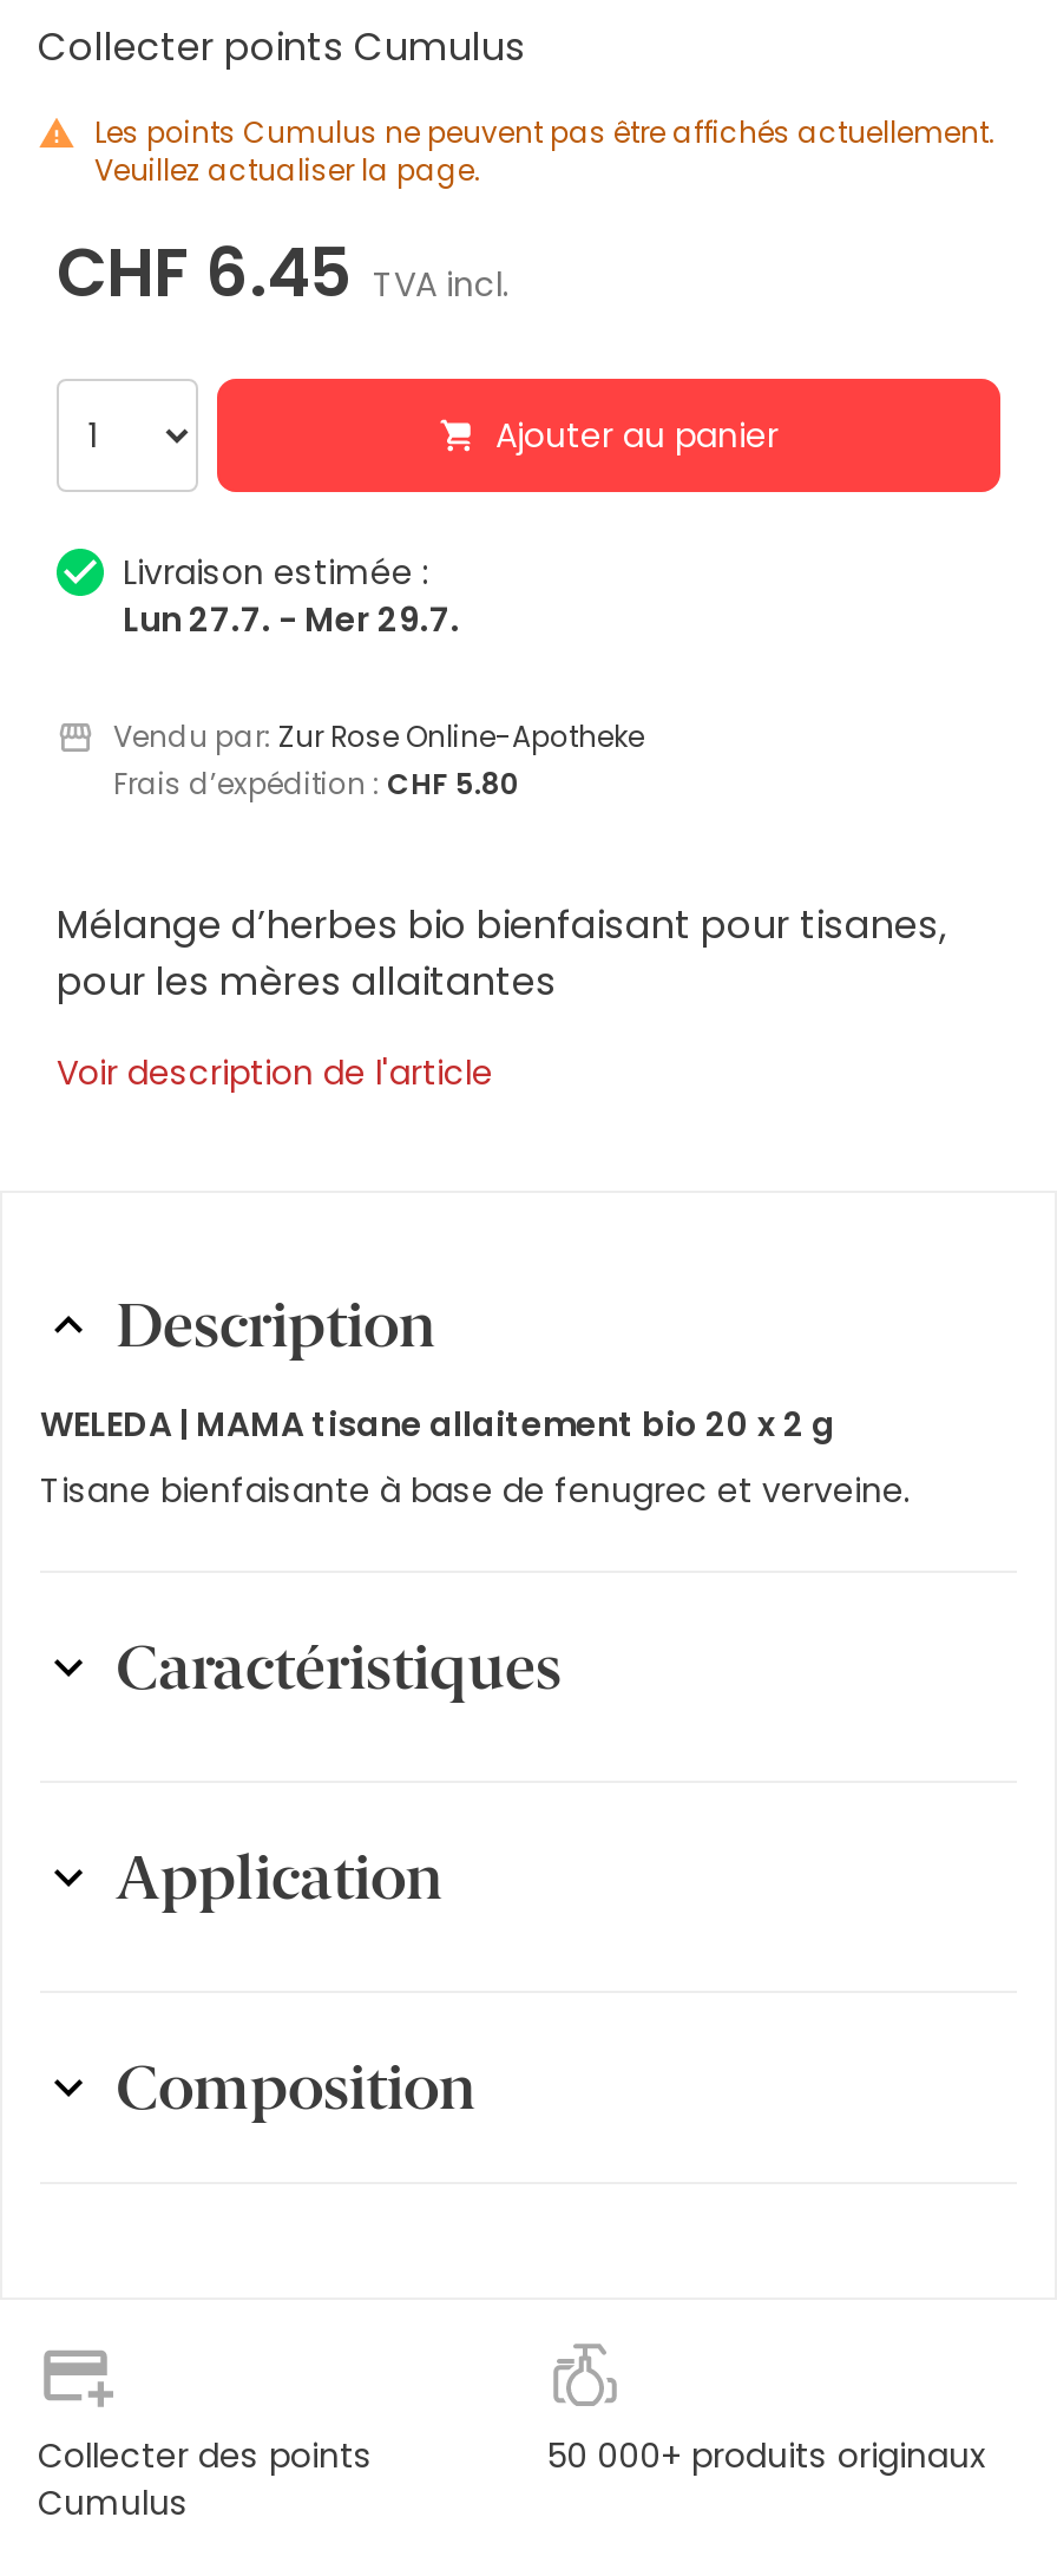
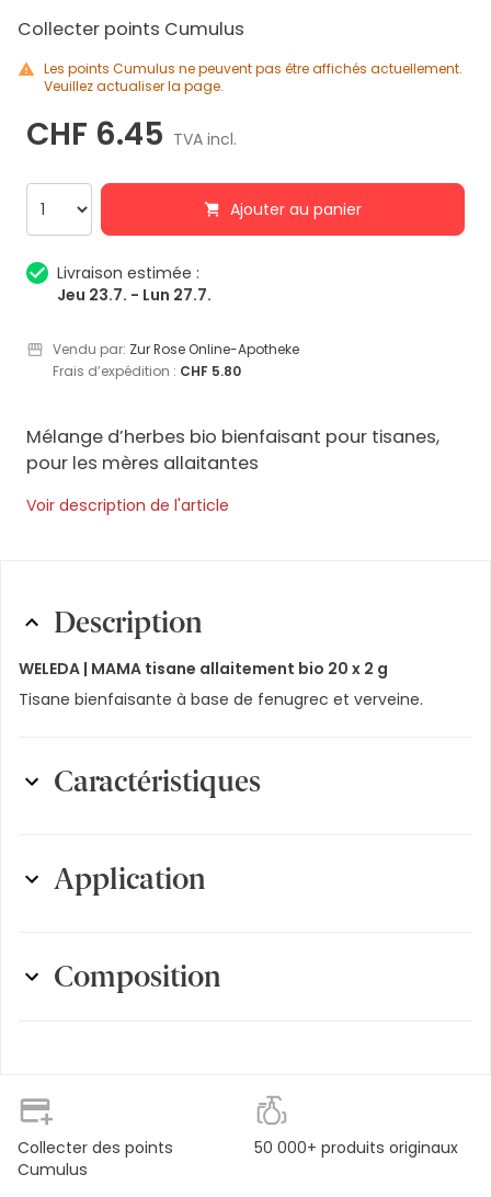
[123,596,460,643] Lun 27.7. - Mer 29.7. -> [57,284,212,306] Jeu 23.7. - Lun 27.7.

